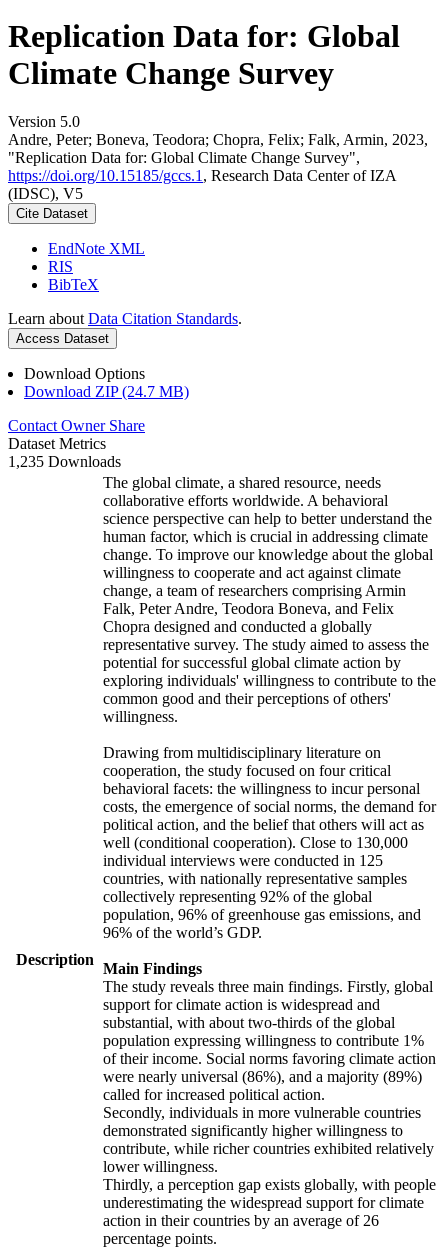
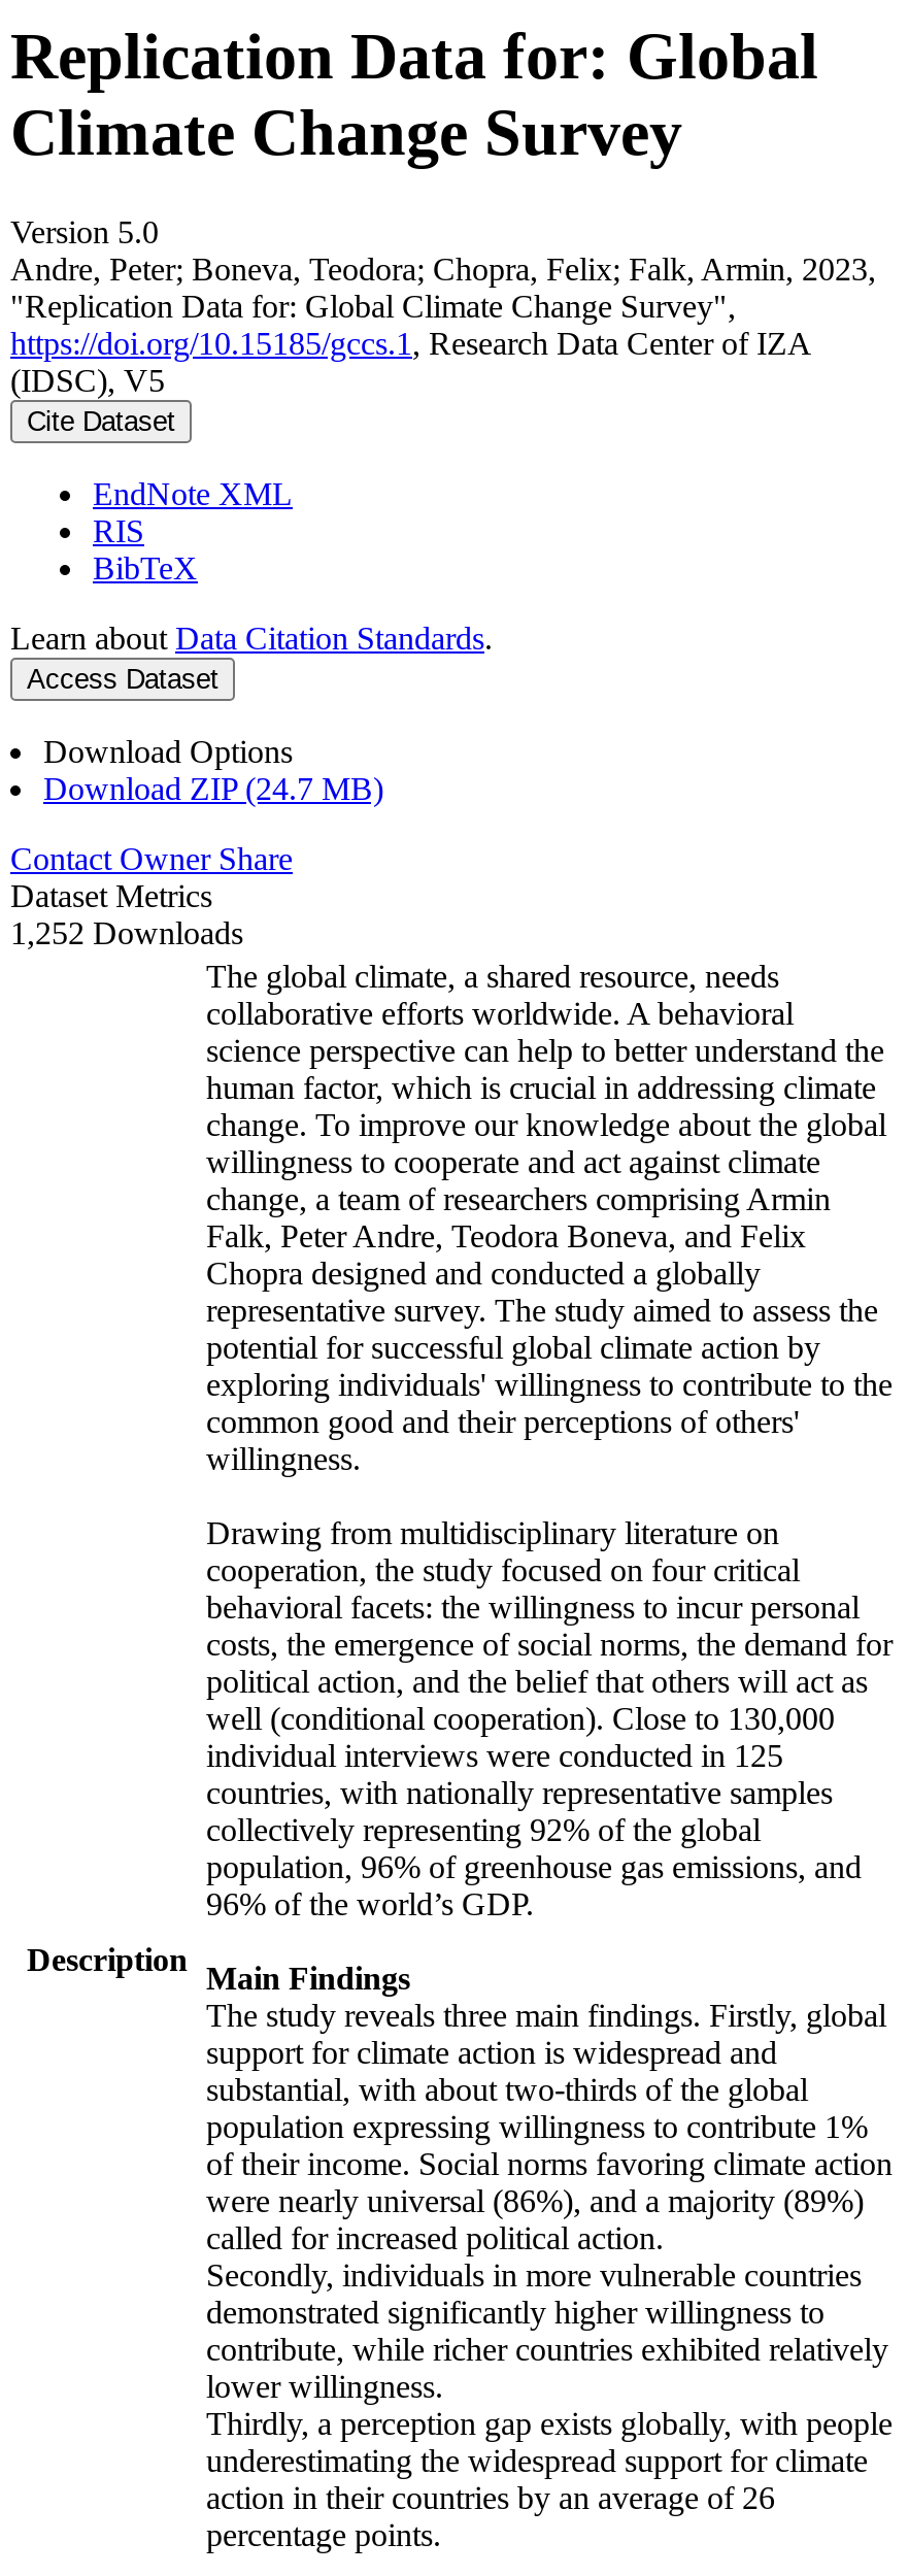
[8,453,121,470] 1,235 Downloads -> [10,916,243,951] 1,252 Downloads

